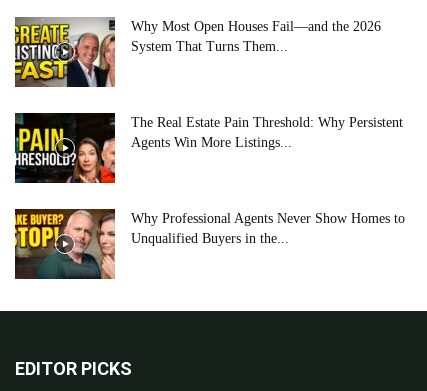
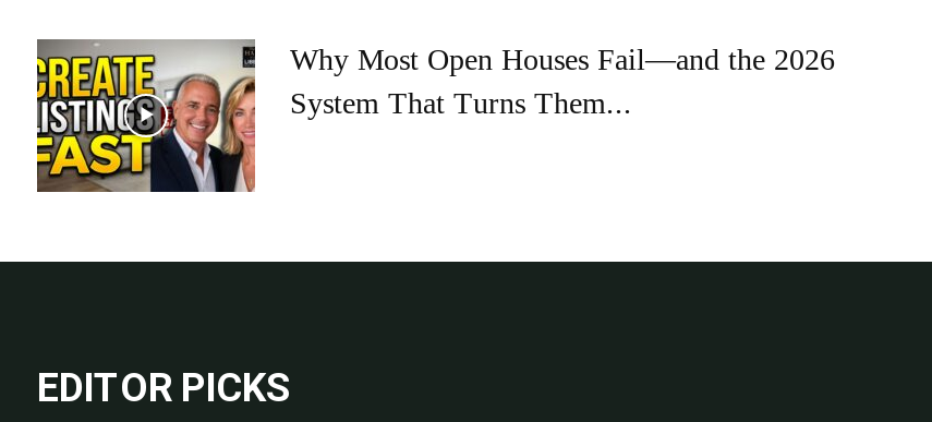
[14,112,403,184] [image] | The Real Estate Pain Threshold: Why Persistent | Agents Win More Listings... -> none
[14,208,405,280] [image] | Why Professional Agents Never Show Homes to | Unqualified Buyers in the... -> none

